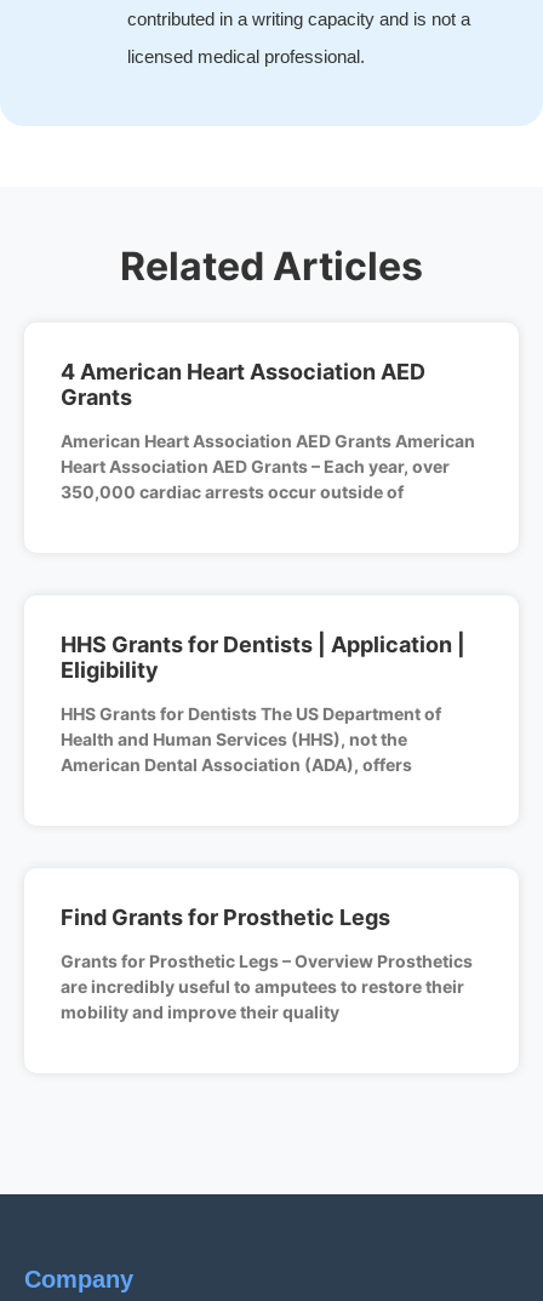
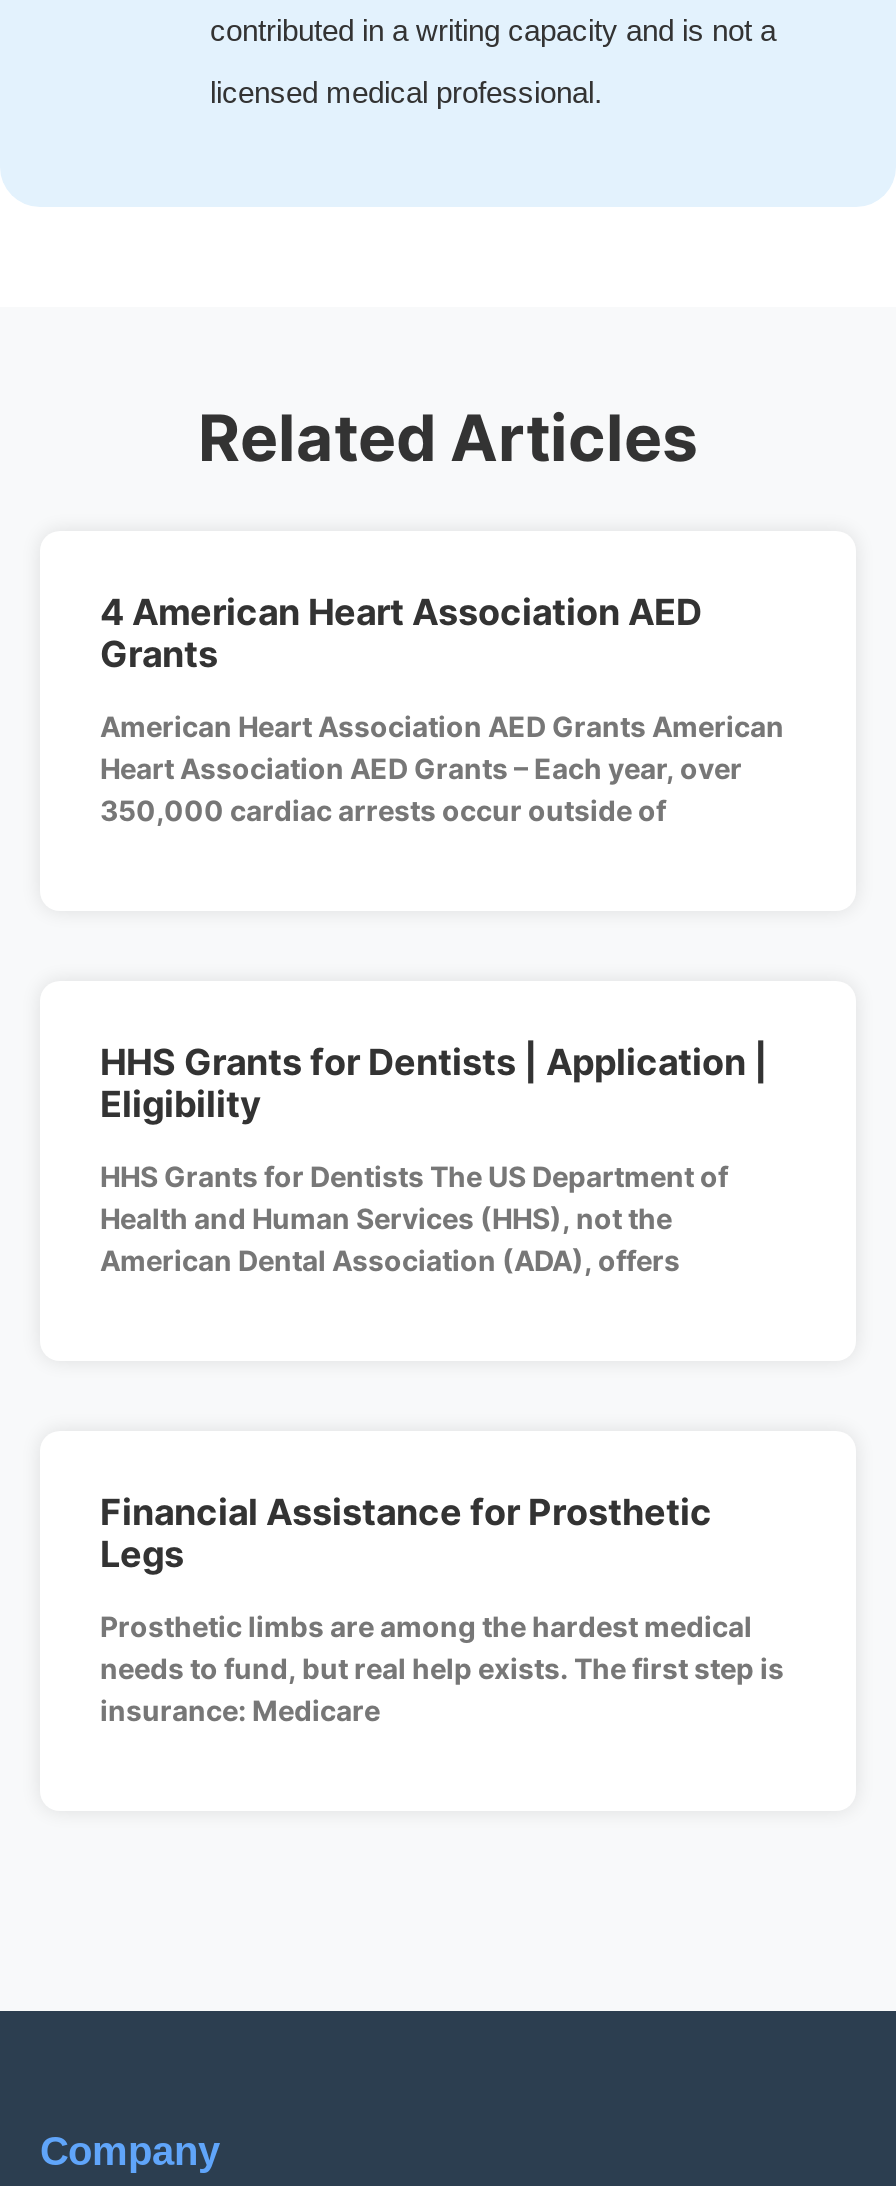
[61,905,390,930] Find Grants for Prosthetic Legs -> [100,1492,712,1576] Financial Assistance for Prosthetic | Legs
[61,951,473,1022] Grants for Prosthetic Legs – Overview Prosthetics | are incredibly useful to amputees to restore their | mobility and improve their quality -> [100,1610,784,1728] Prosthetic limbs are among the hardest medical | needs to fund, but real help exists. The first step is | insurance: Medicare

